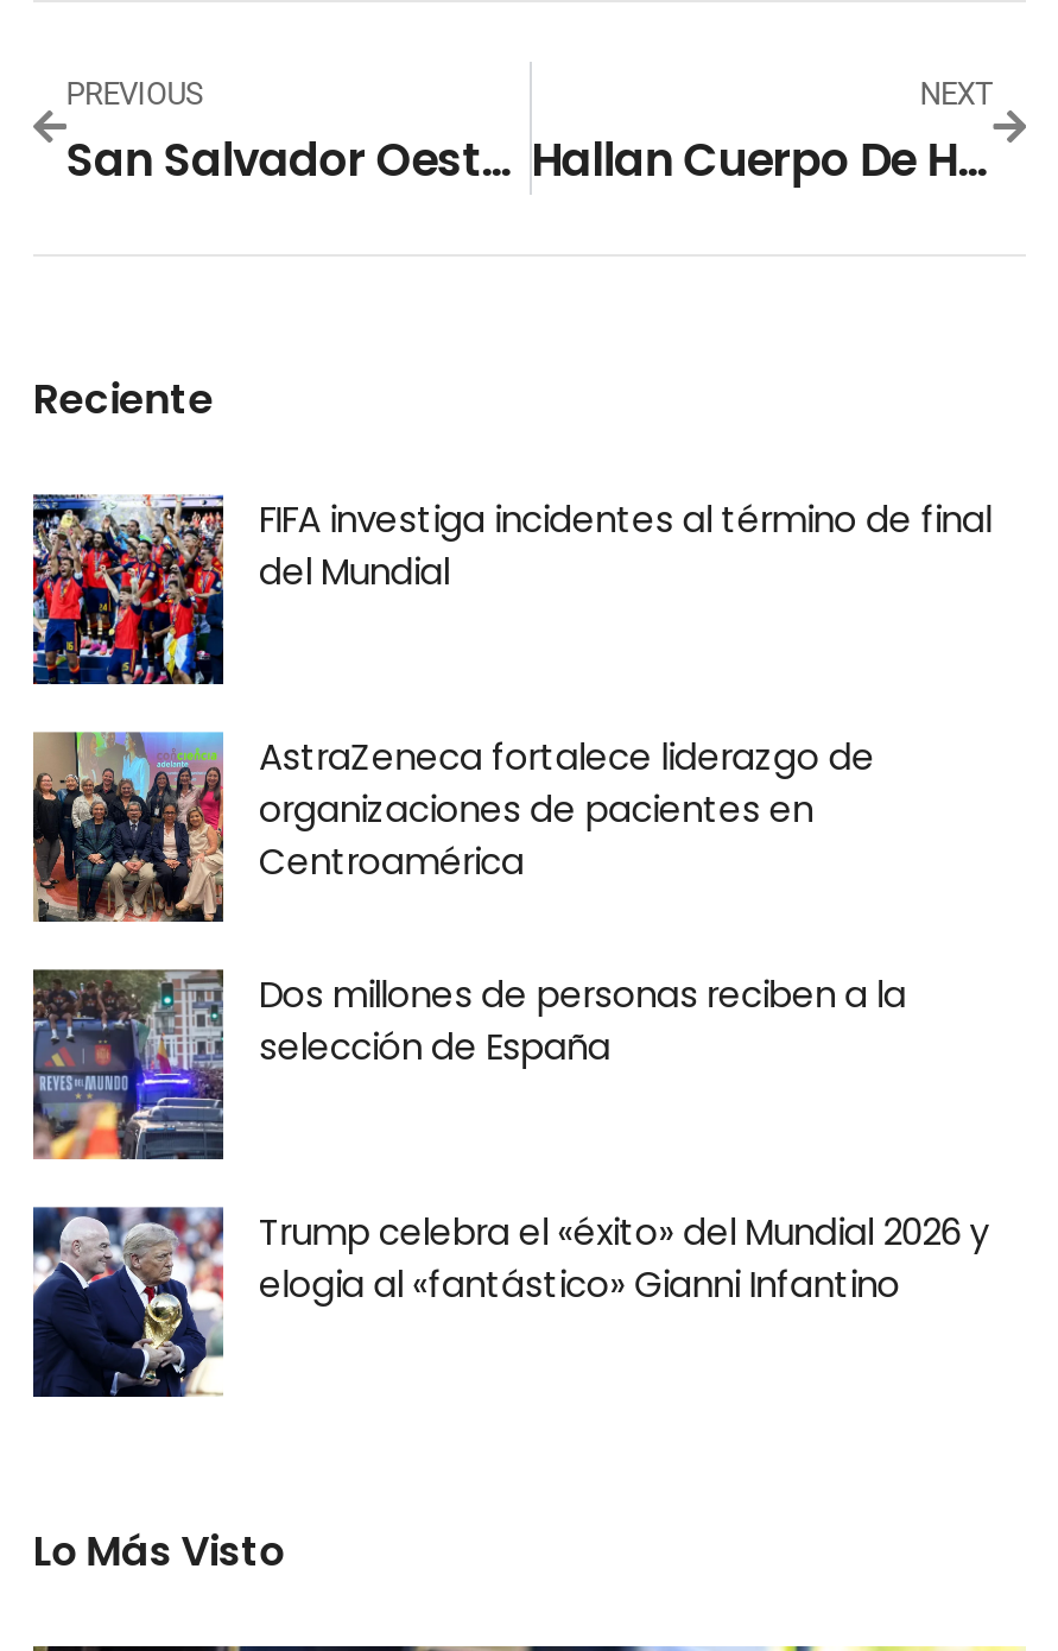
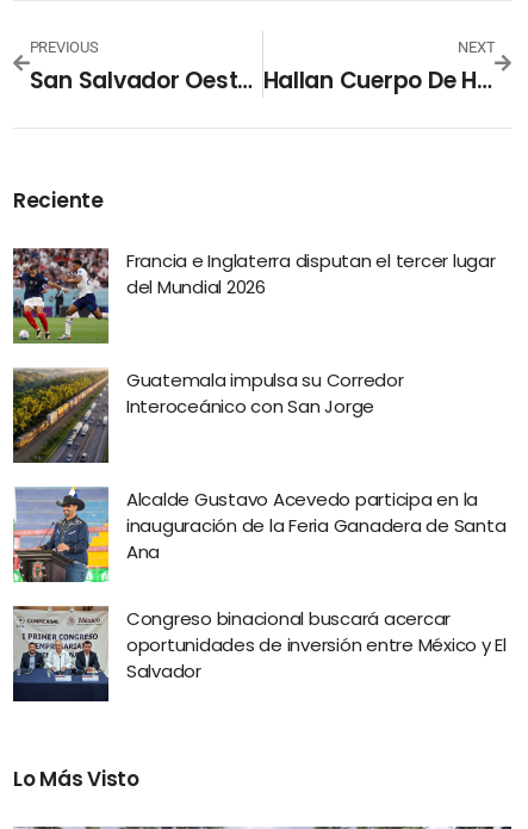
[31,494,992,687] [image] | FIFA investiga incidentes al término de final | del Mundial -> [12,247,495,345] [image] | Francia e Inglaterra disputan el tercer lugar | del Mundial 2026
[31,729,875,924] [image] | AstraZeneca fortalece liderazgo de | organizaciones de pacientes en | Centroamérica -> [12,367,404,464] [image] | Guatemala impulsa su Corredor | Interoceánico con San Jorge
[31,967,906,1162] [image] | Dos millones de personas reciben a la | selección de España -> [12,485,506,583] [image] | Alcalde Gustavo Acevedo participa en la | inauguración de la Feria Ganadera de Santa | Ana
[33,1204,988,1397] [image] | Trump celebra el «éxito» del Mundial 2026 y | elogia al «fantástico» Gianni Infantino -> [13,605,506,703] [image] | Congreso binacional buscará acercar | oportunidades de inversión entre México y El | Salvador

